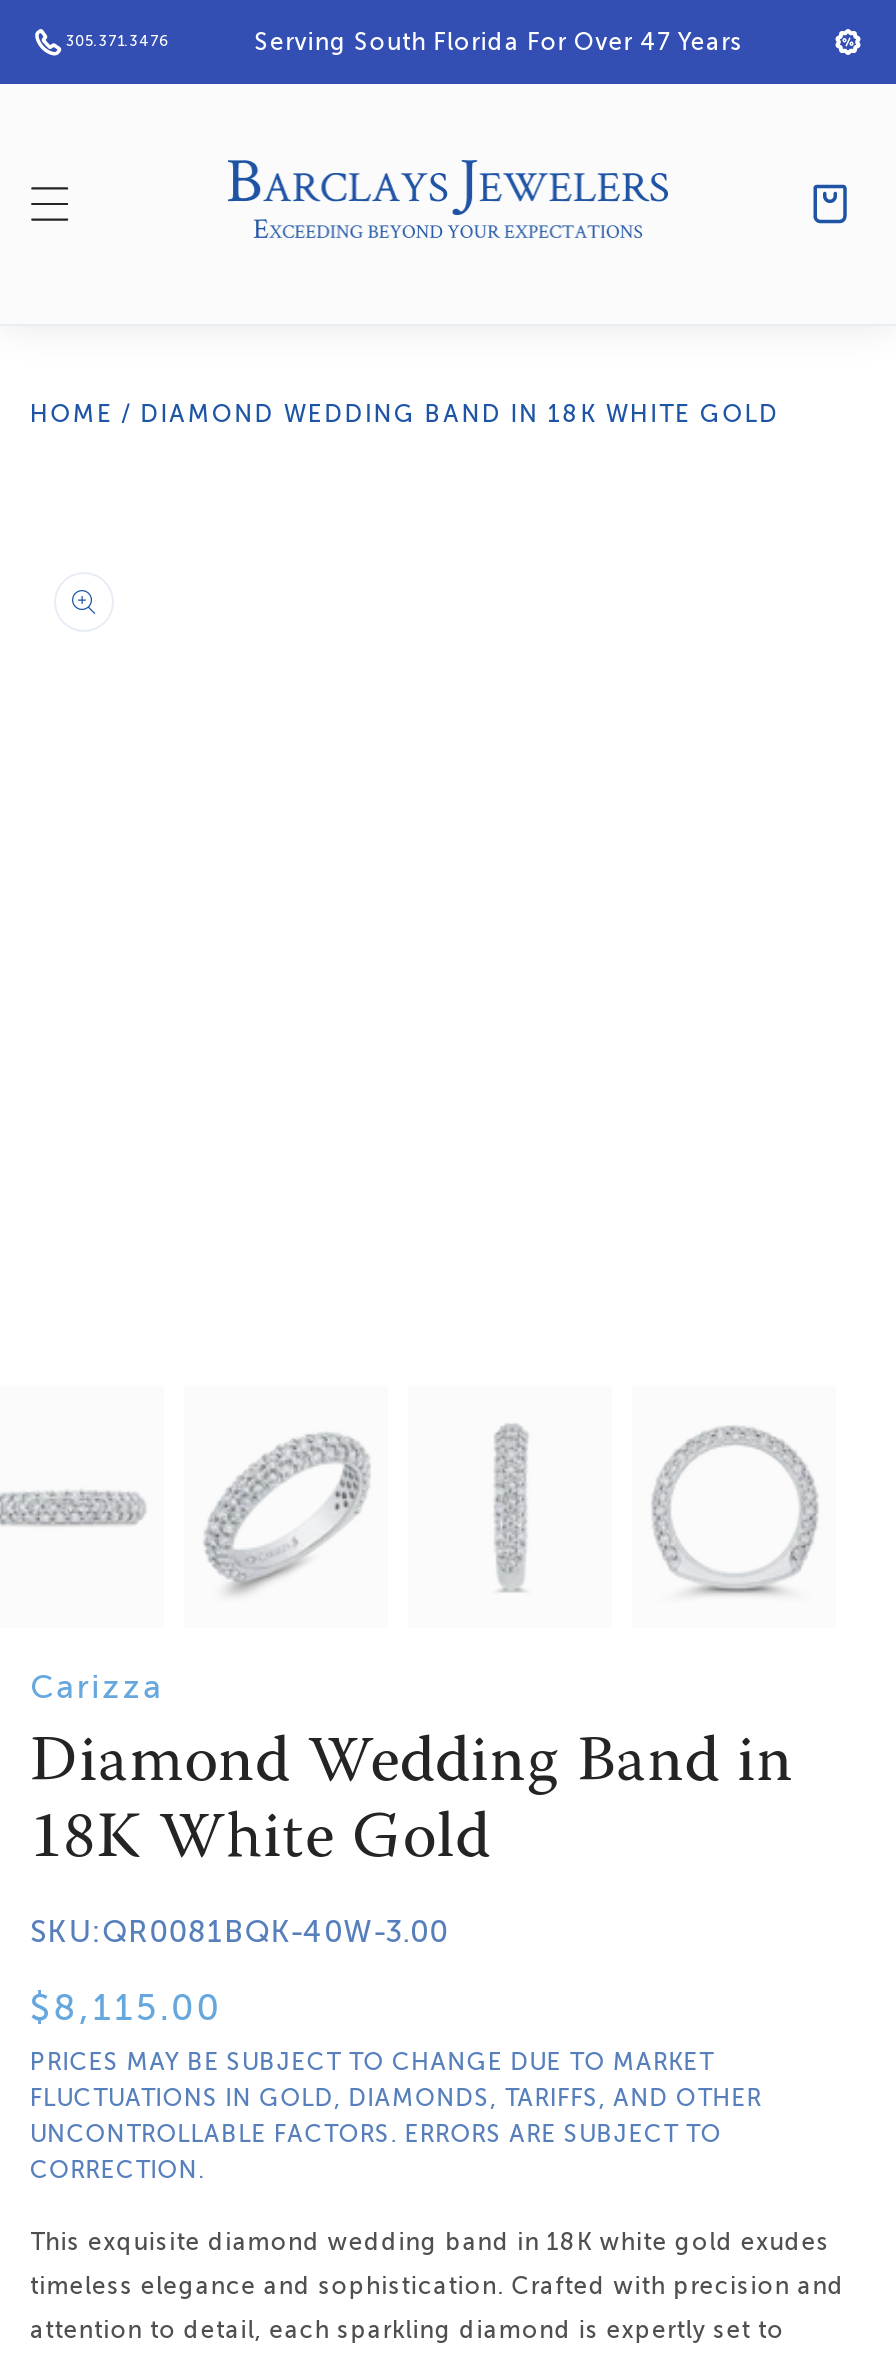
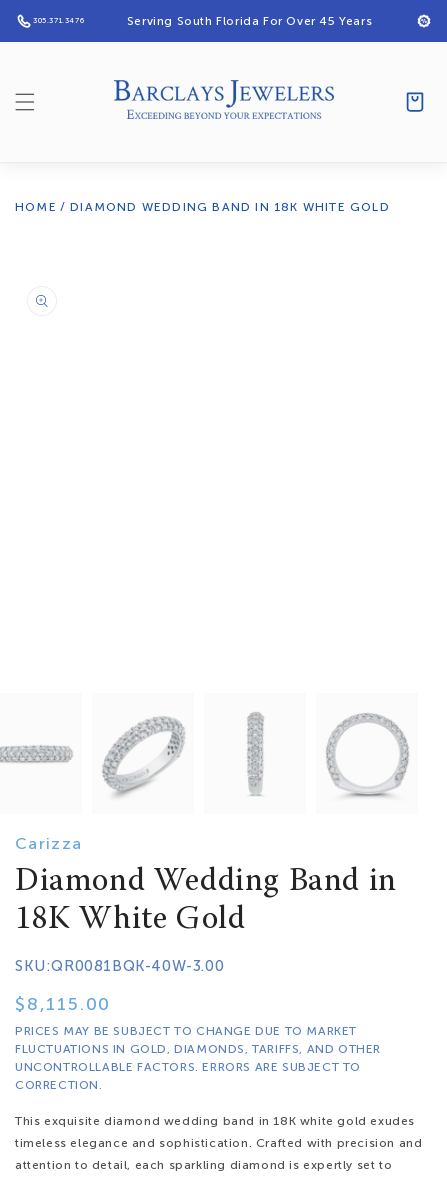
[255,28,744,56] Serving South Florida For Over 47 Years -> [127,14,372,28] Serving South Florida For Over 45 Years

